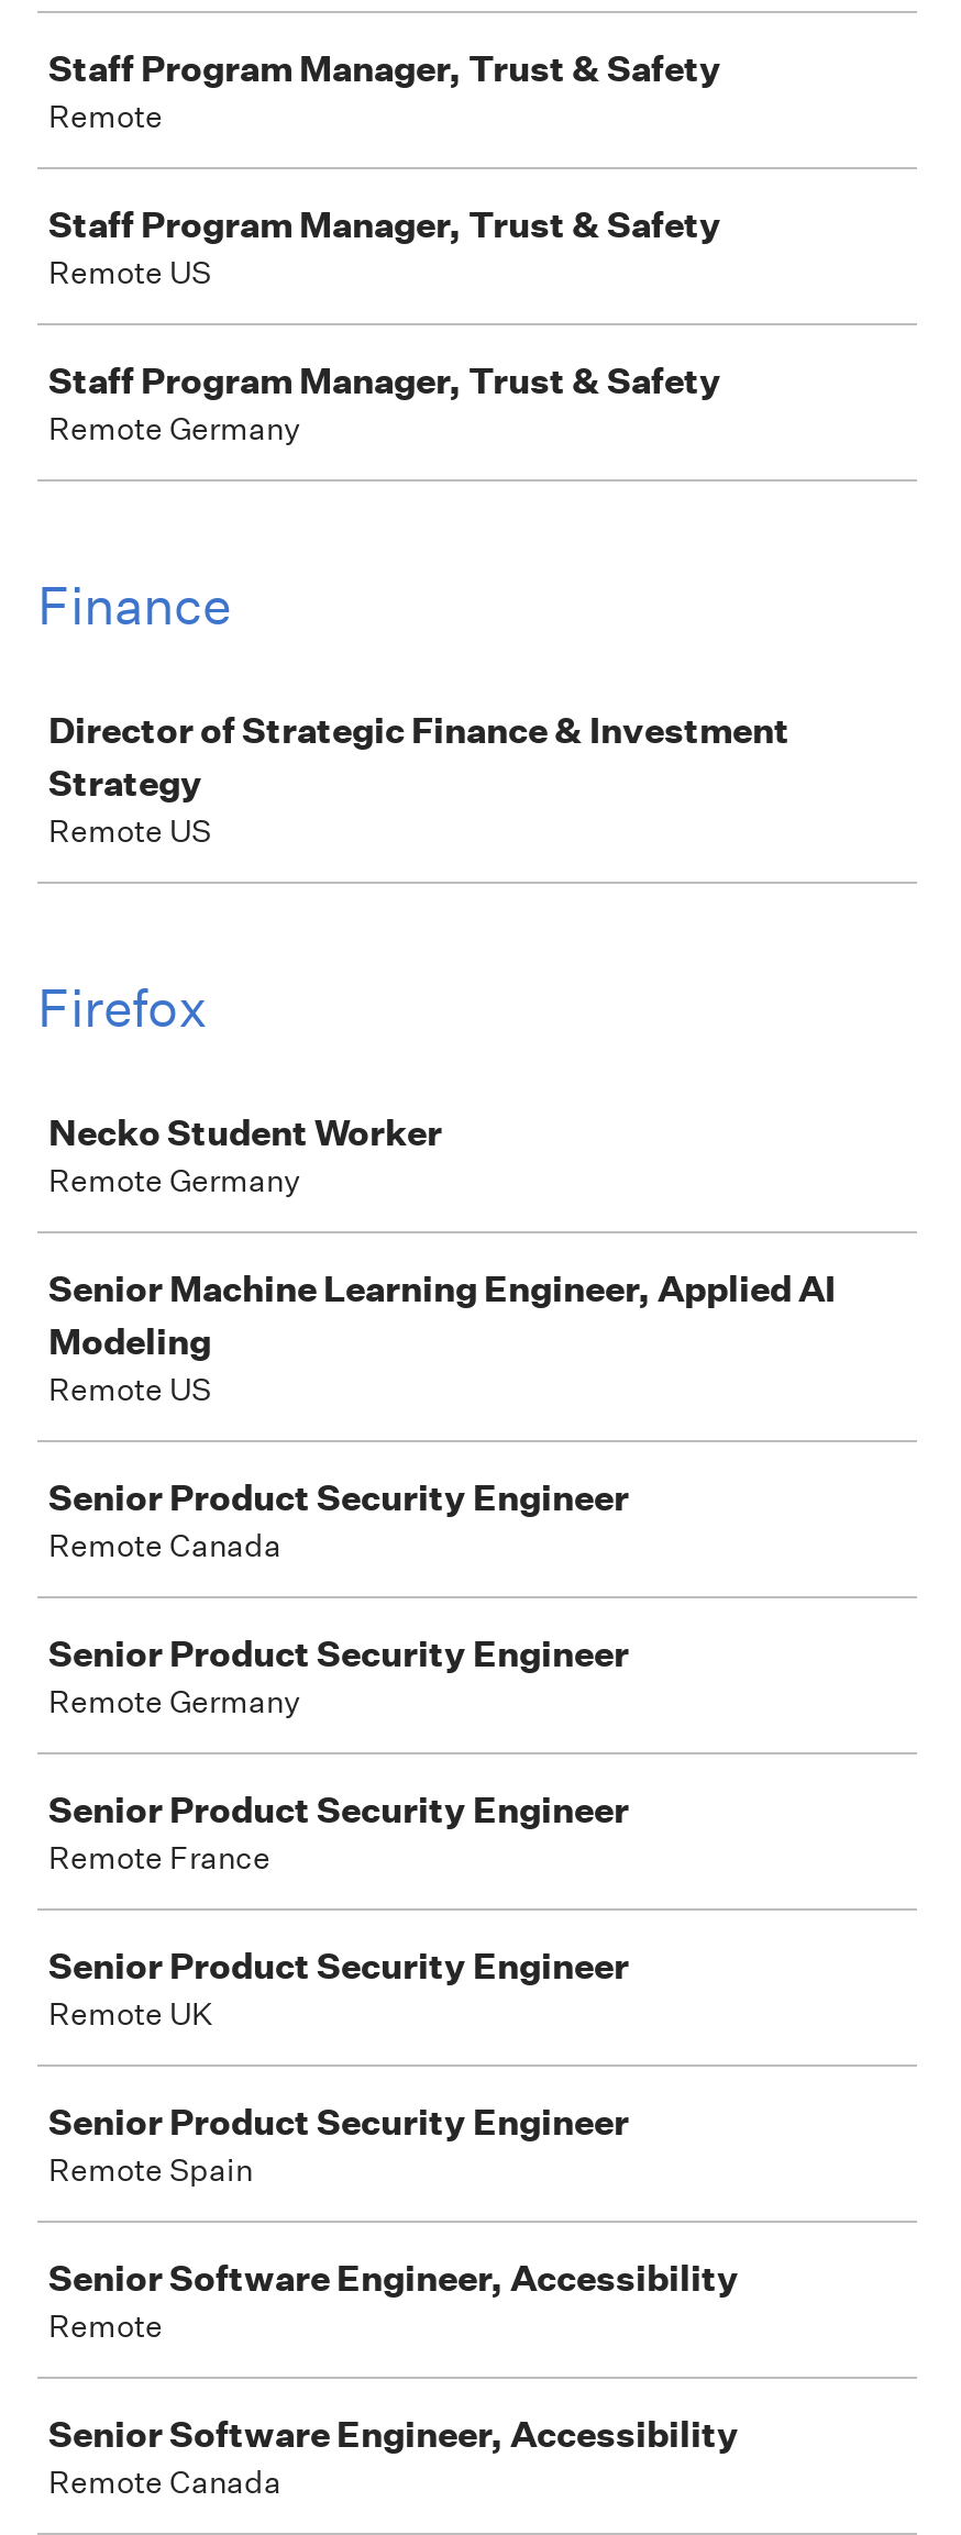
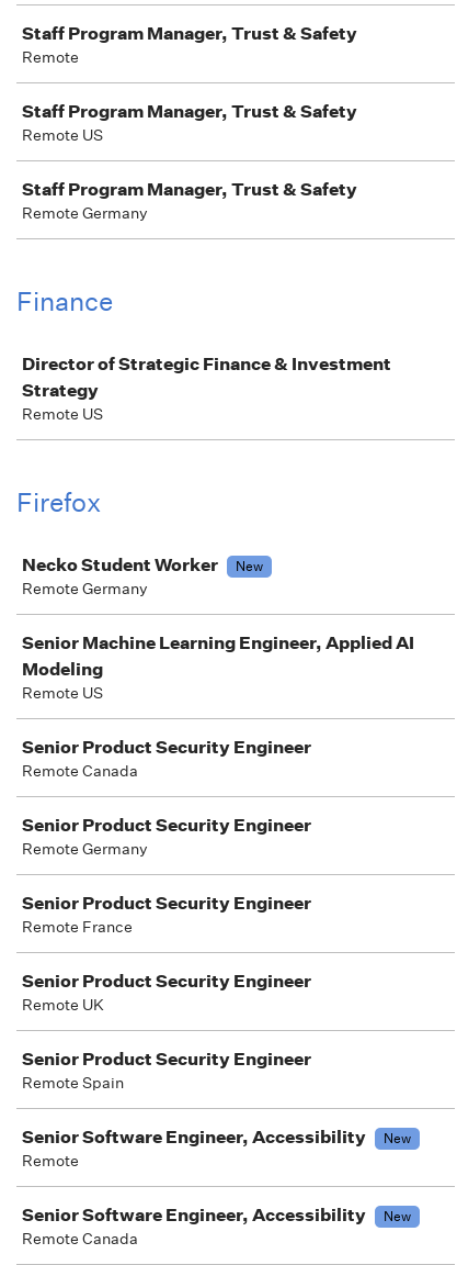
none -> [236,557,263,575] New
none -> [384,1129,411,1148] New
none -> [384,1207,411,1225] New

